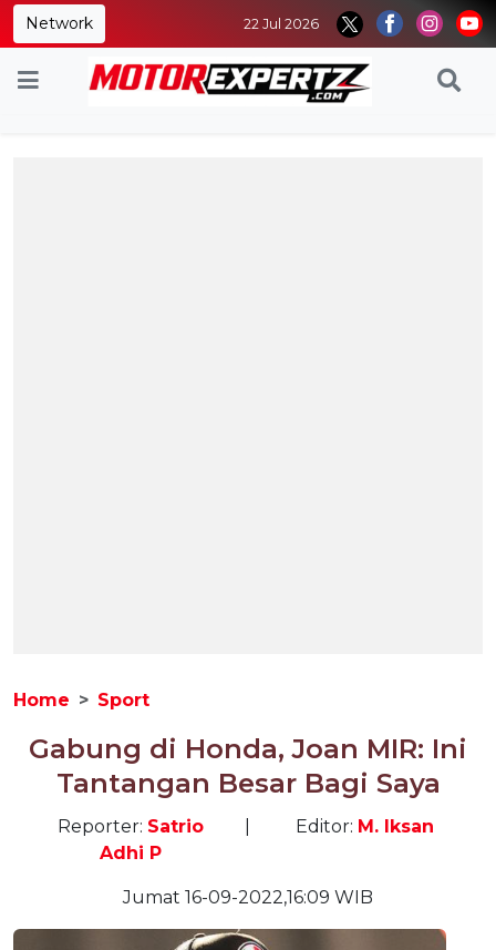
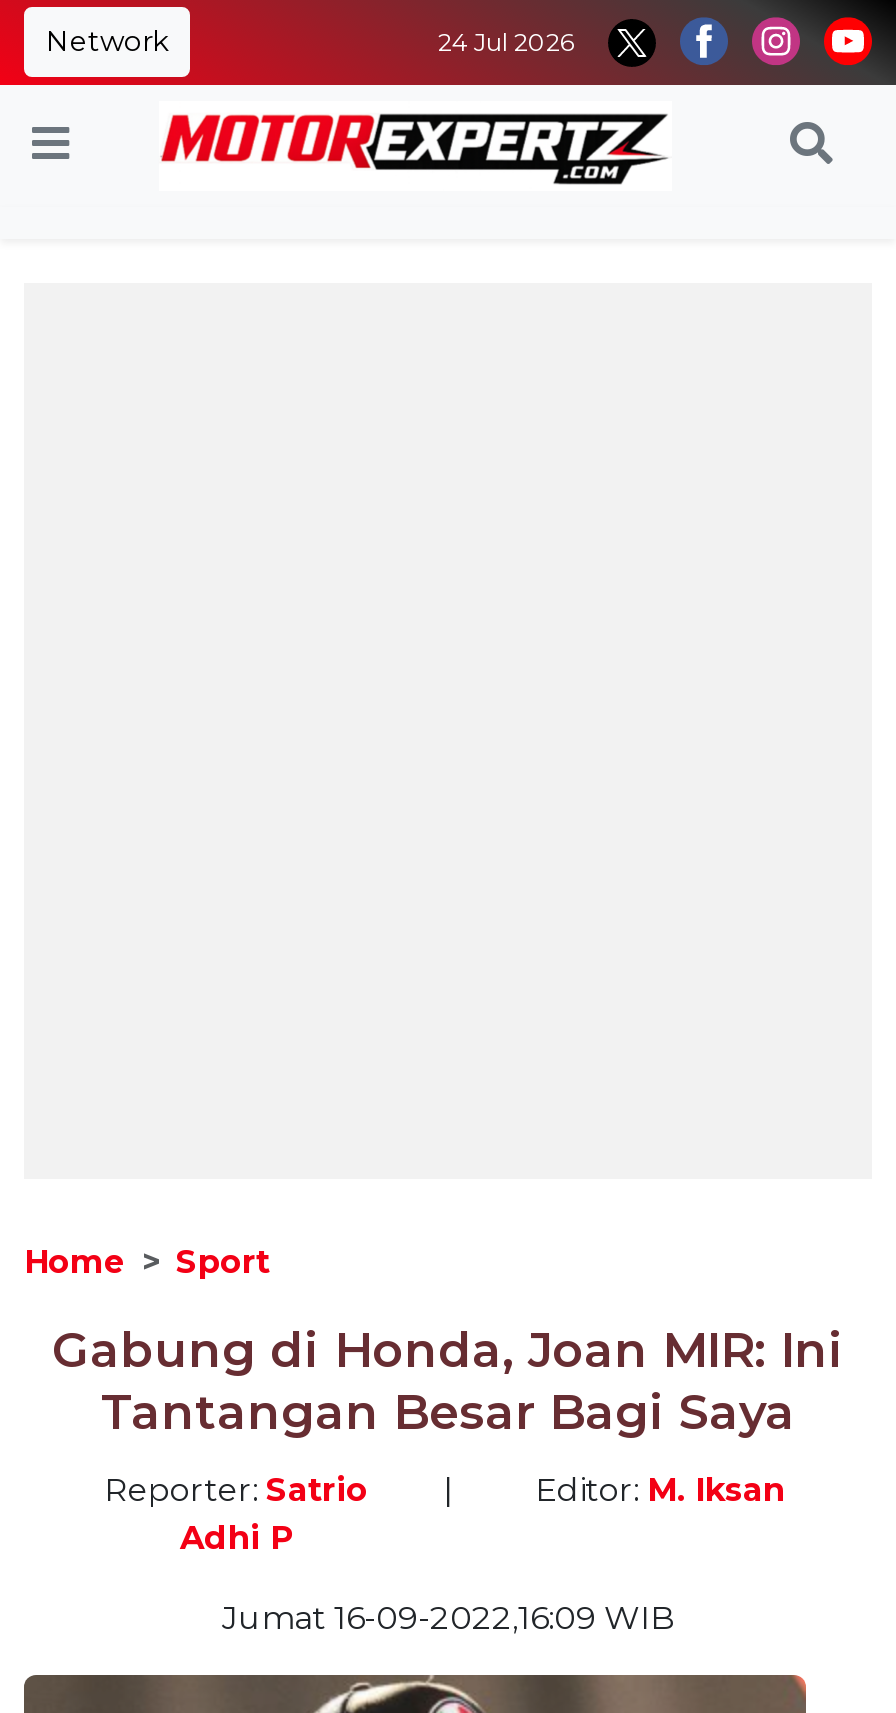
[244,16,319,32] 22 Jul 2026 -> [438,27,576,57] 24 Jul 2026

